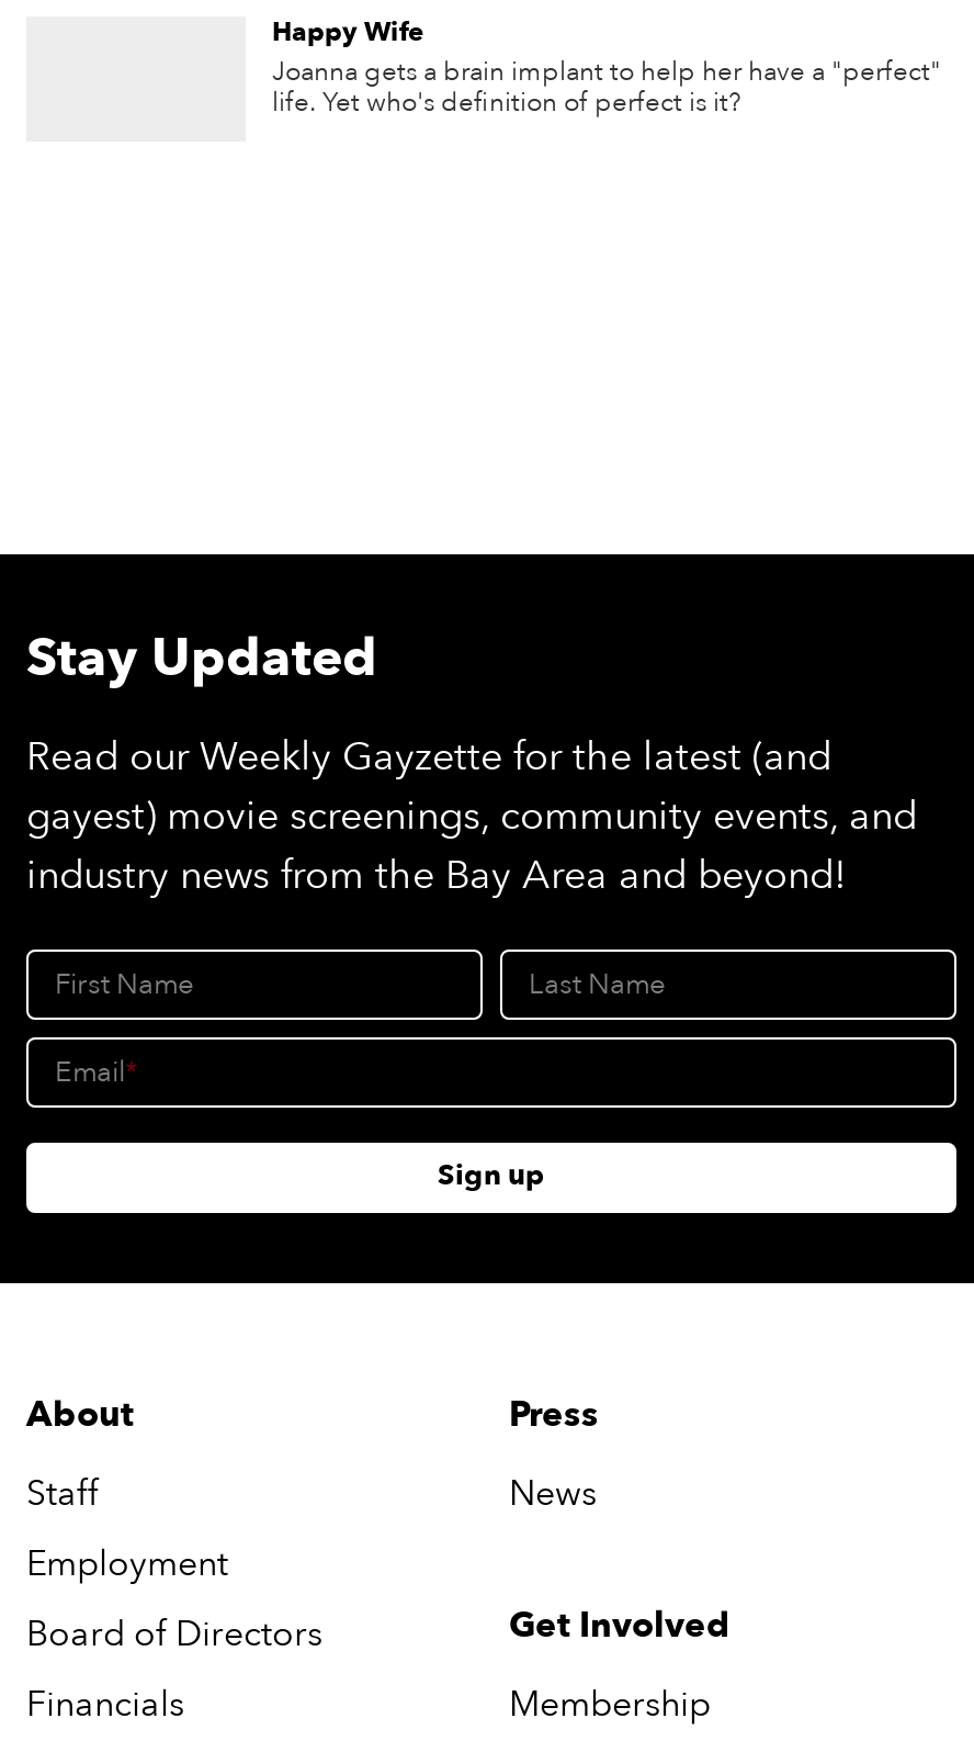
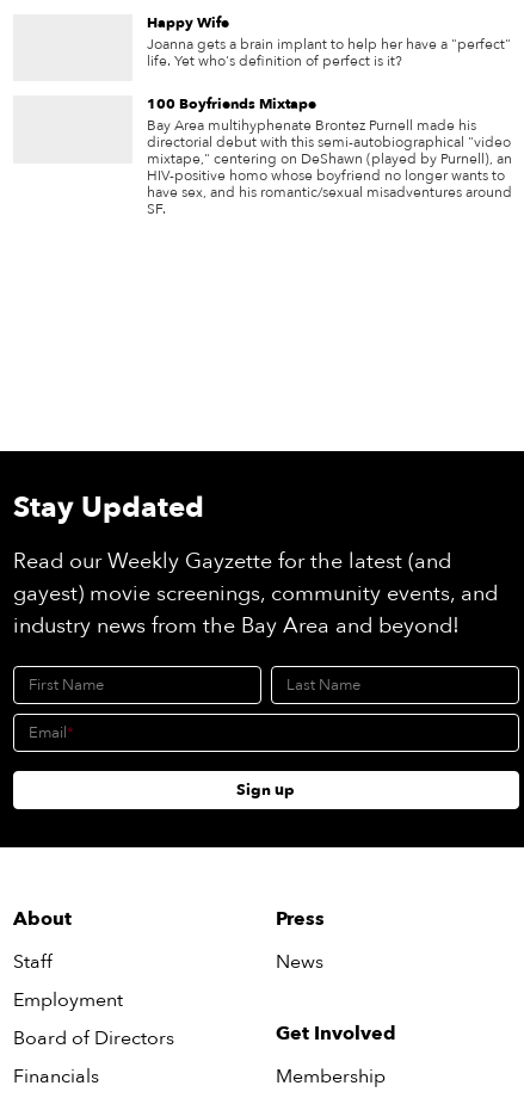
none -> [147,95,512,219] 100 Boyfriends Mixtape | Bay Area multihyphenate Brontez Purnell made his | directorial debut with this semi-autobiographical "video | mixtape," centering on DeShawn (played by Purnell), an | HIV-positive homo whose boyfriend no longer wants to | have sex, and his romantic/sexual misadventures around | SF.

